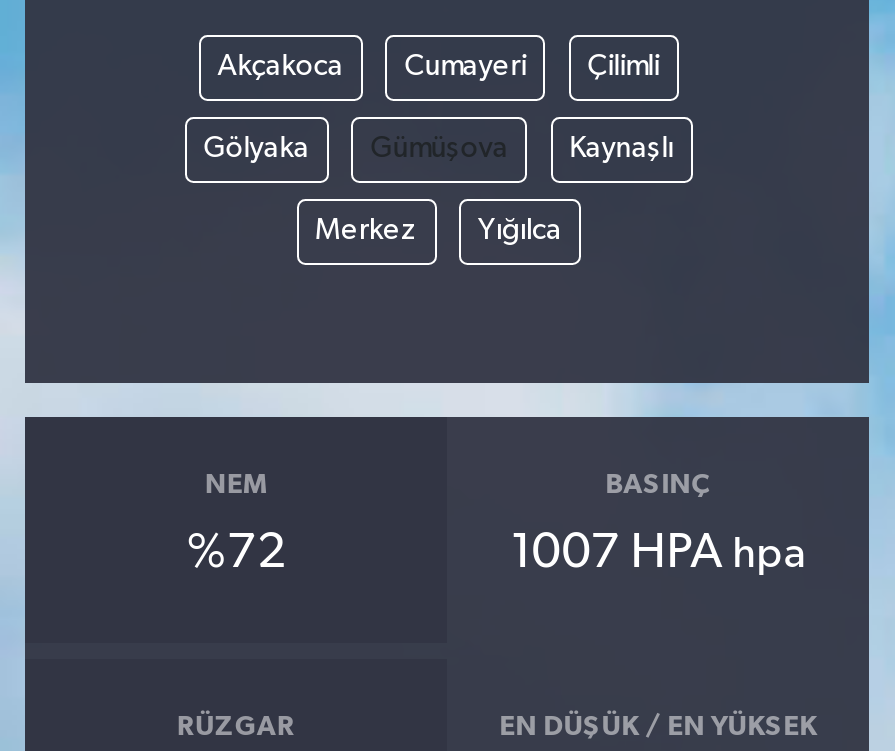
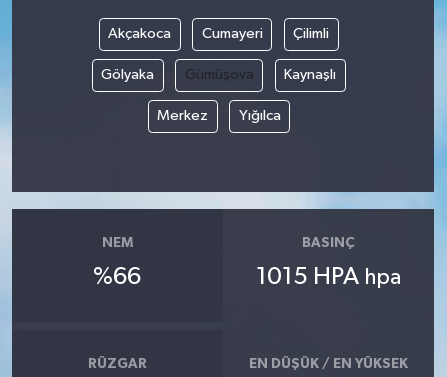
[187,529,285,577] %72 -> [93,265,141,289] %66
[510,529,806,577] 1007 HPA hpa -> [256,265,401,289] 1015 HPA hpa

